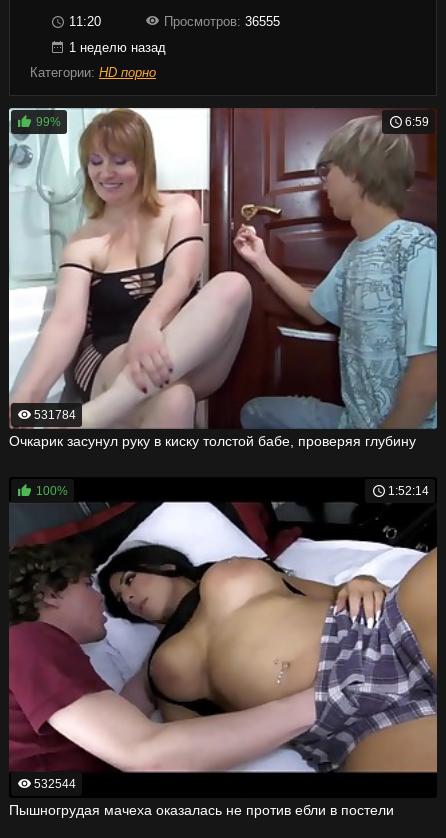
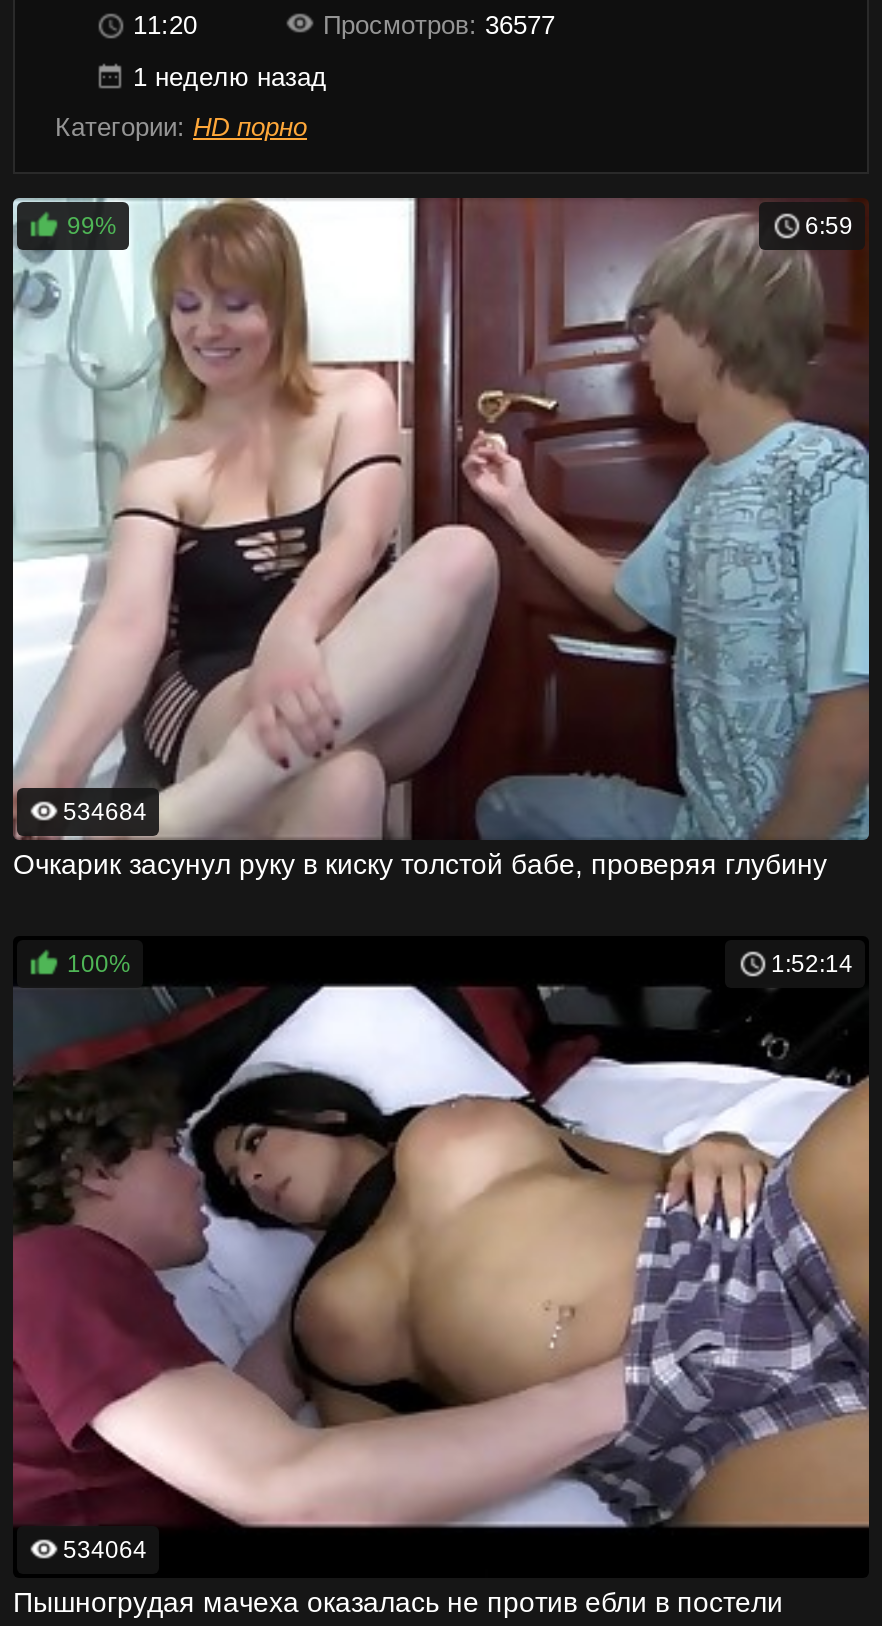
[164,14,280,29] Просмотров: 36555 -> [323,10,555,40] Просмотров: 36577
[34,408,76,422] 531784 -> [63,798,147,826] 534684
[34,777,76,791] 532544 -> [63,1536,147,1564] 534064

